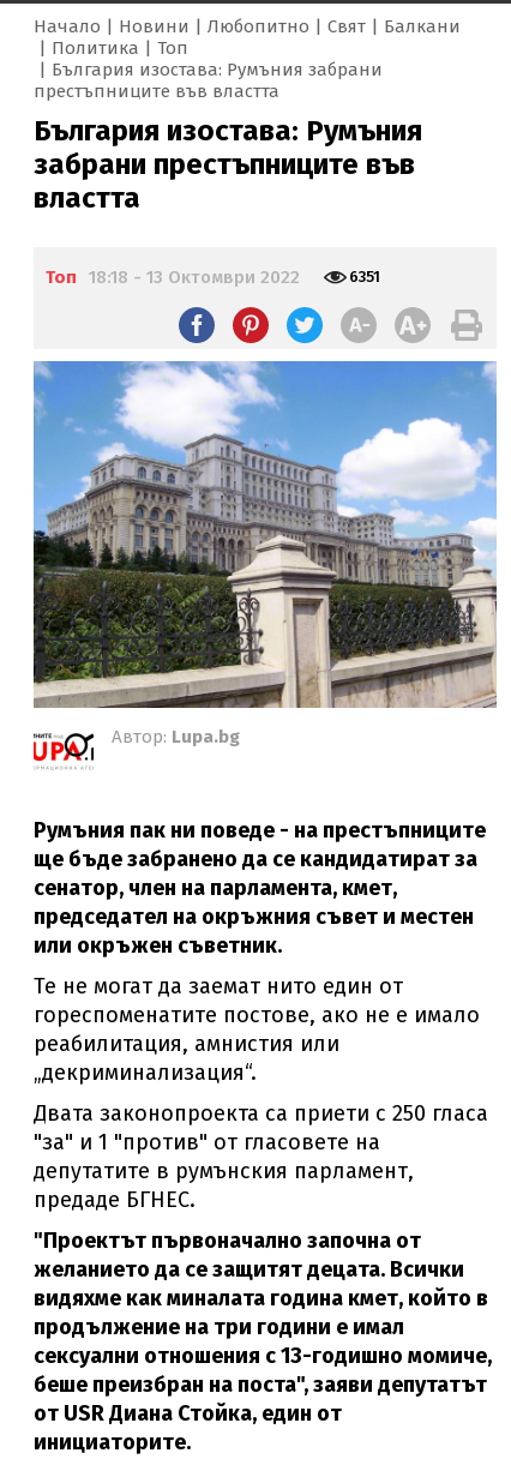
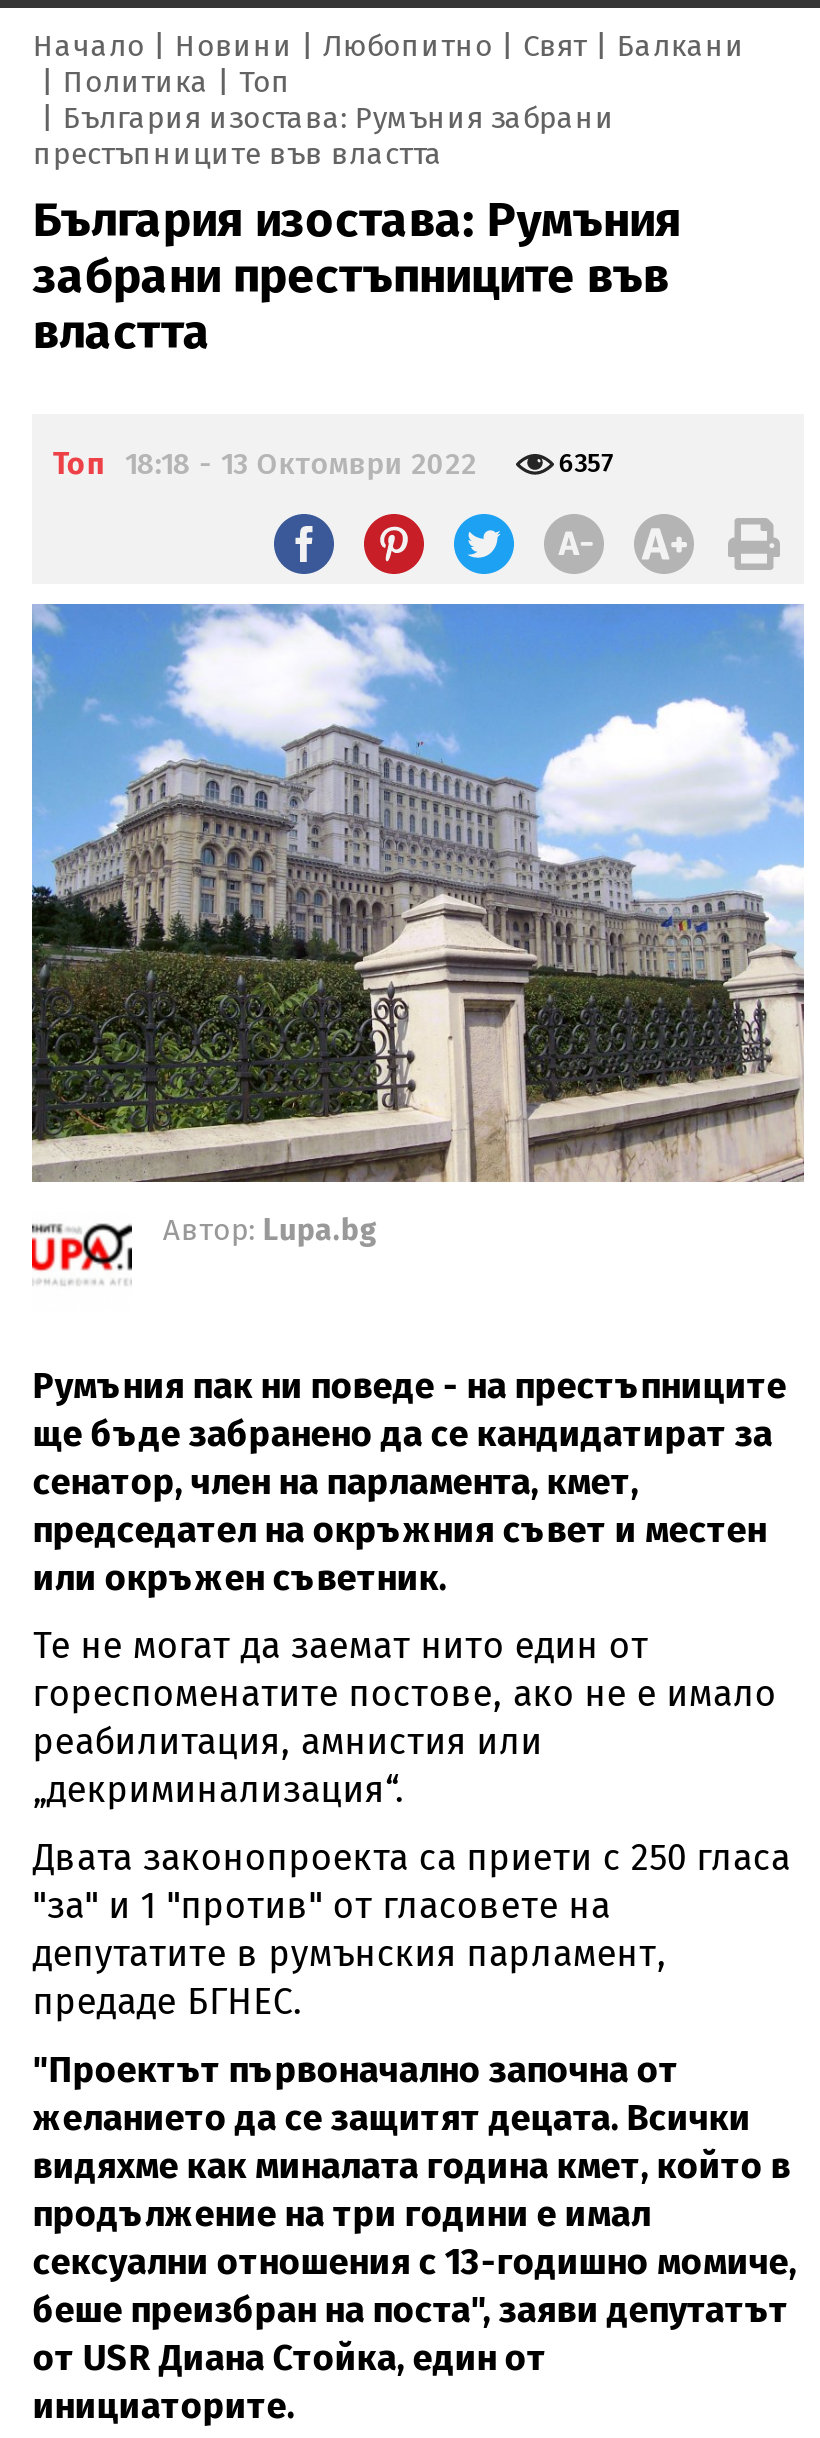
[350,268,381,286] 6351 -> [559,448,615,478] 6357

